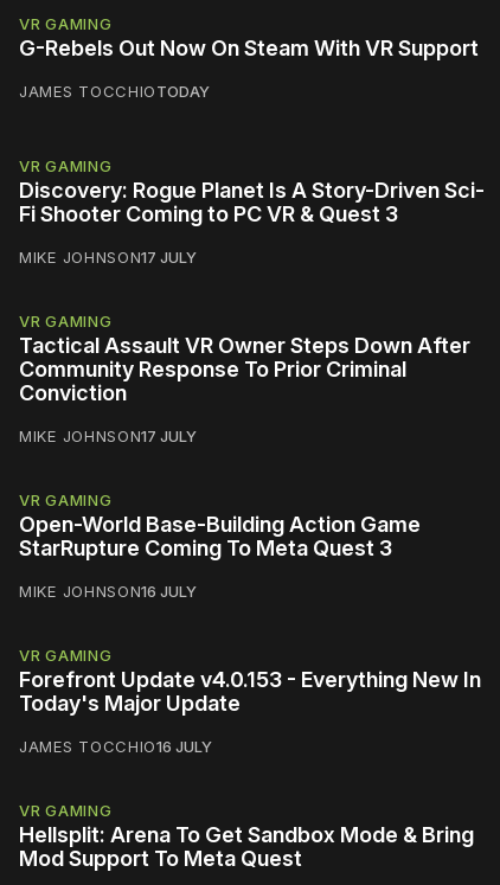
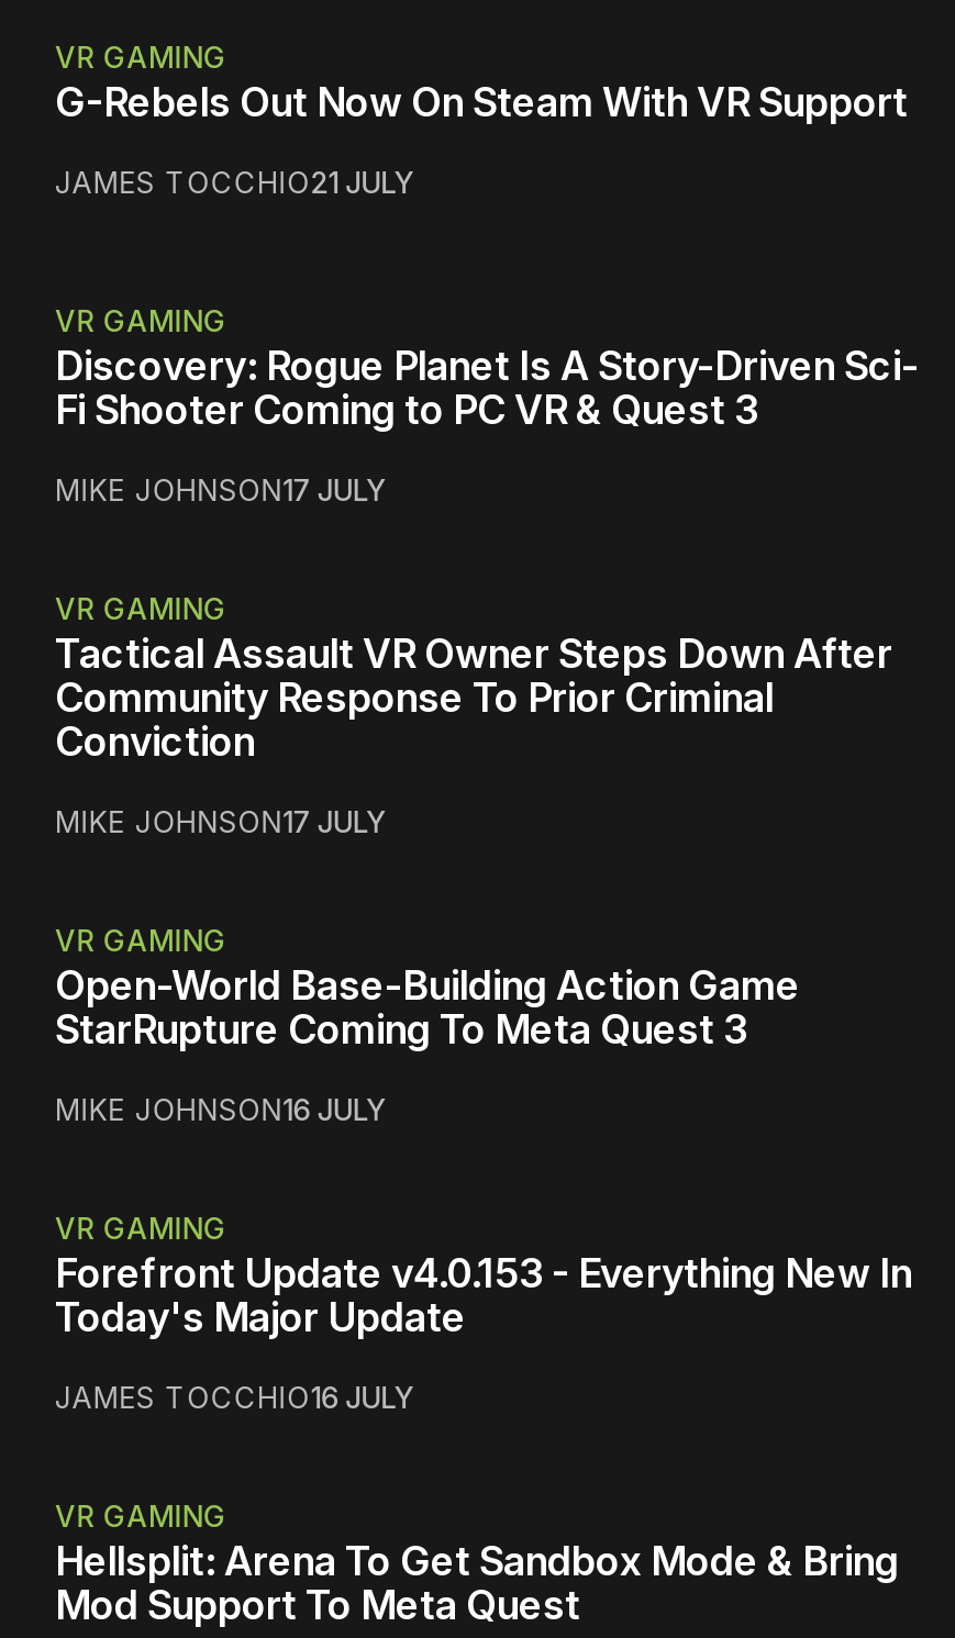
[19,81,210,100] JAMES TOCCHIOTODAY -> [55,164,413,199] JAMES TOCCHIO21 JULY

